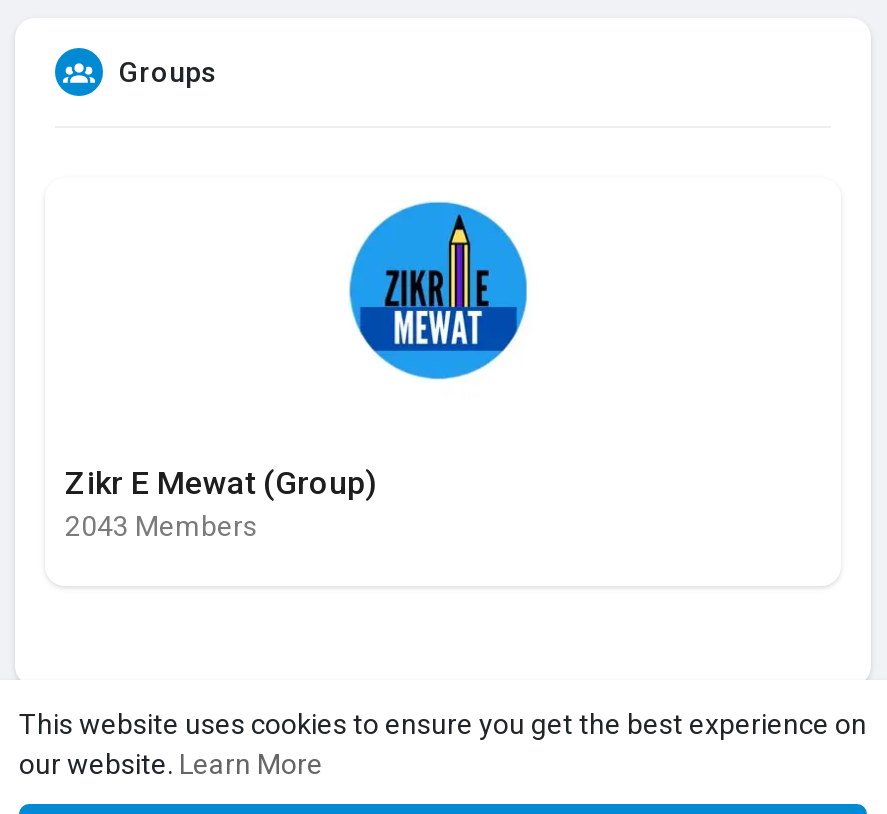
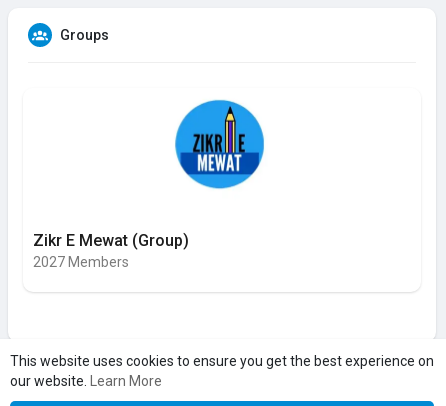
[65,510,257,542] 2043 Members -> [33,254,129,270] 2027 Members

